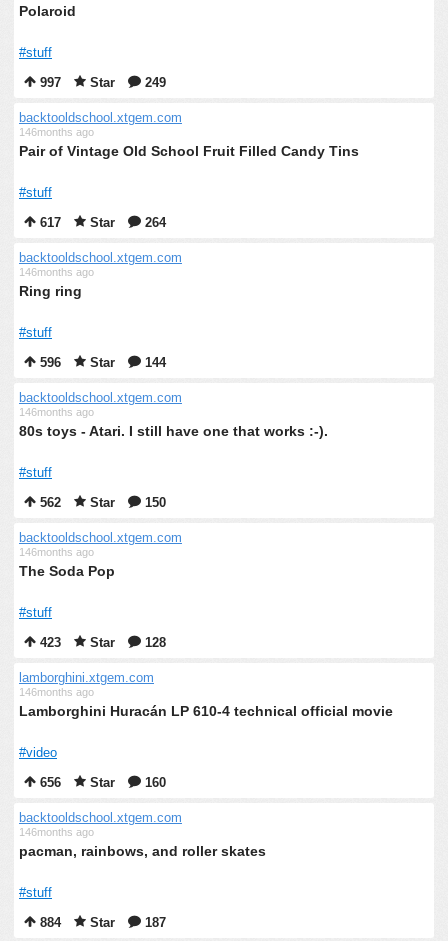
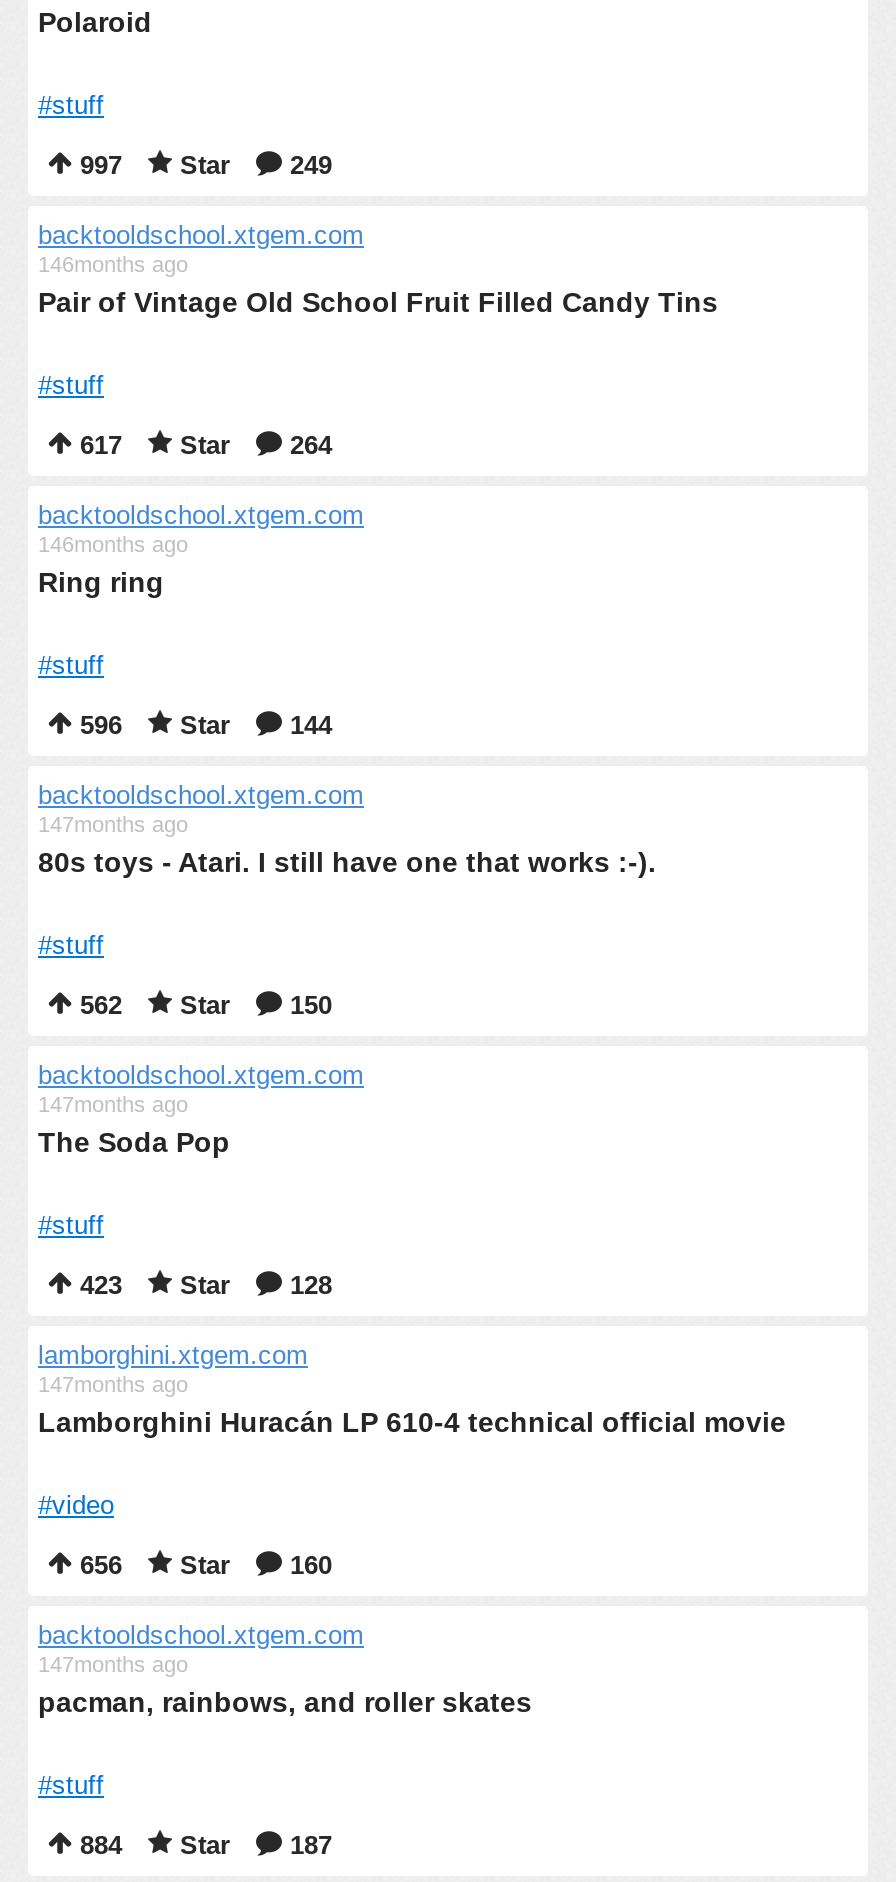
[19,406,94,418] 146months ago -> [38,812,188,836] 147months ago
[19,546,94,558] 146months ago -> [38,1092,188,1116] 147months ago
[19,686,94,698] 146months ago -> [38,1372,188,1396] 147months ago
[19,826,94,838] 146months ago -> [38,1652,188,1676] 147months ago

